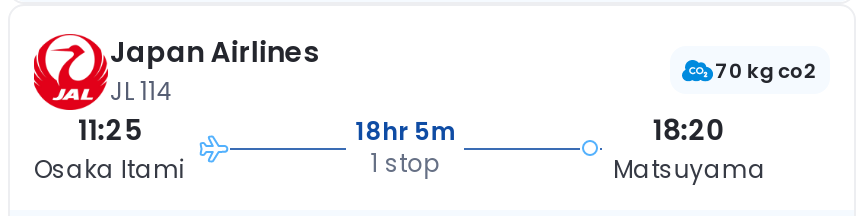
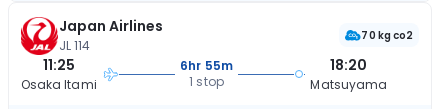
[356,114,455,148] 18hr 5m -> [180,57,233,74] 6hr 55m

